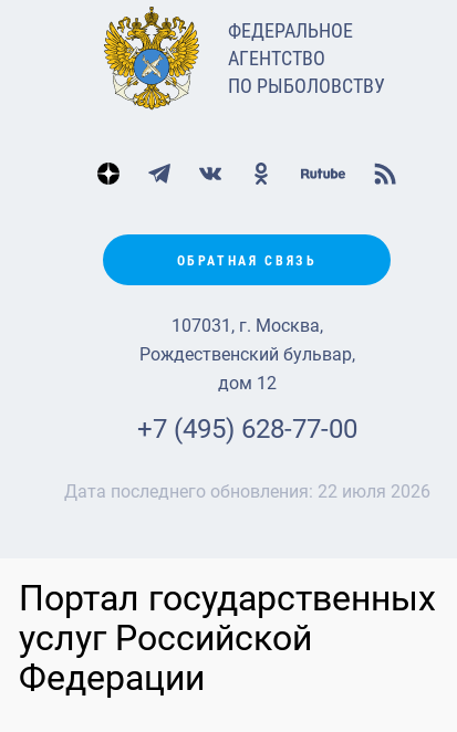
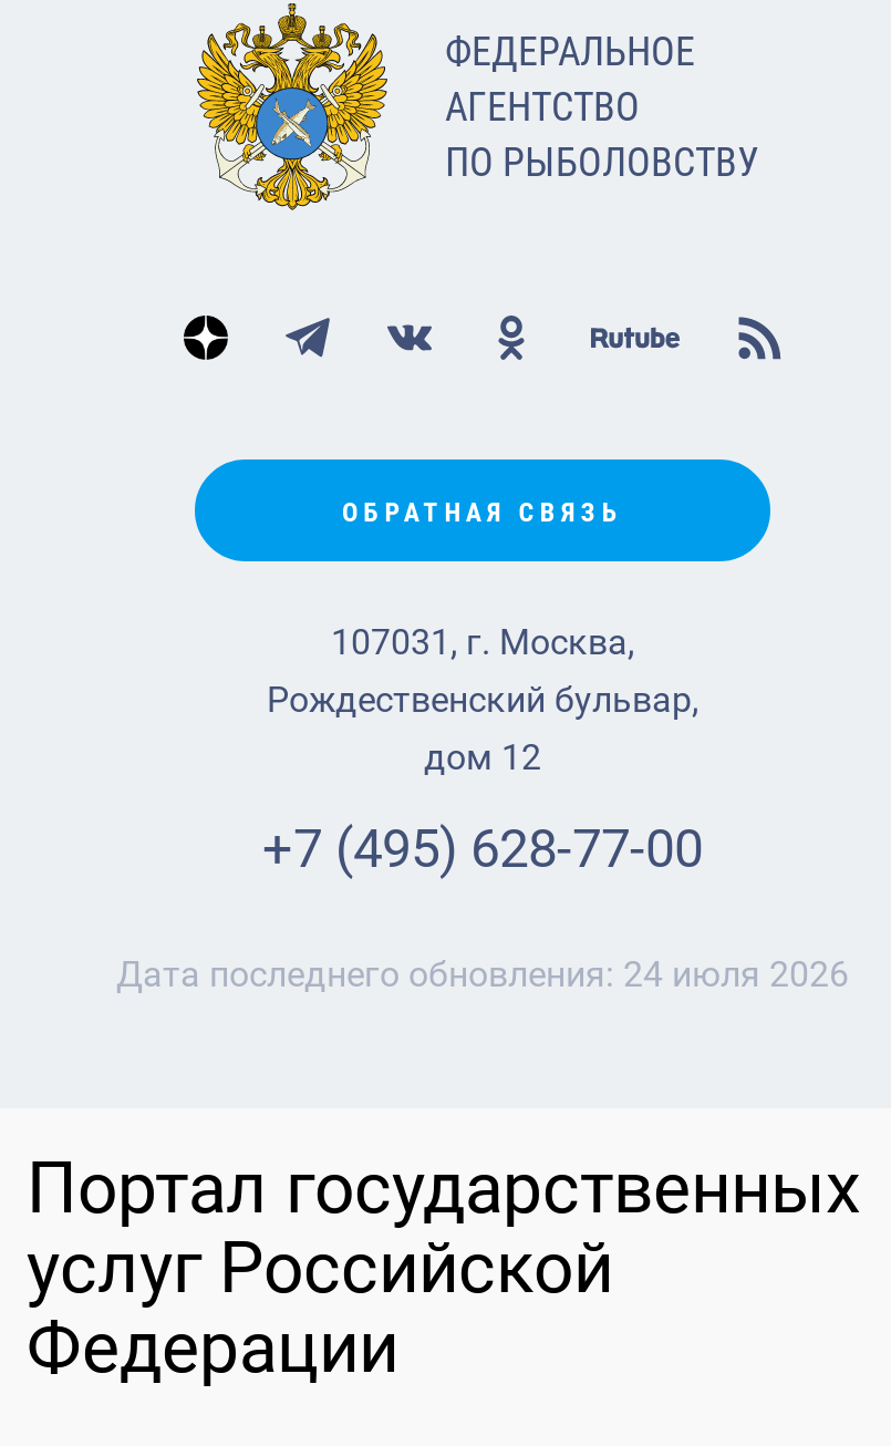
[64,481,430,502] Дата последнего обновления: 22 июля 2026 -> [116,953,849,995] Дата последнего обновления: 24 июля 2026

